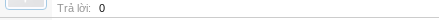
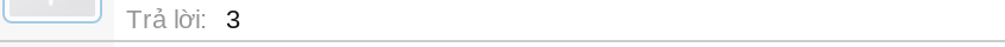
[57,2,105,14] Trả lời: 0 -> [126,5,240,33] Trả lời: 3

